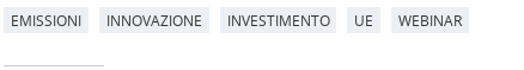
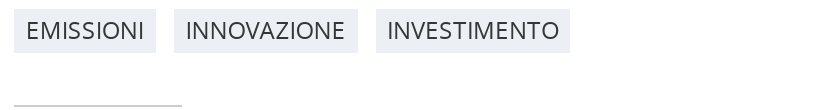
[354,10,462,29] UE | WEBINAR -> none

